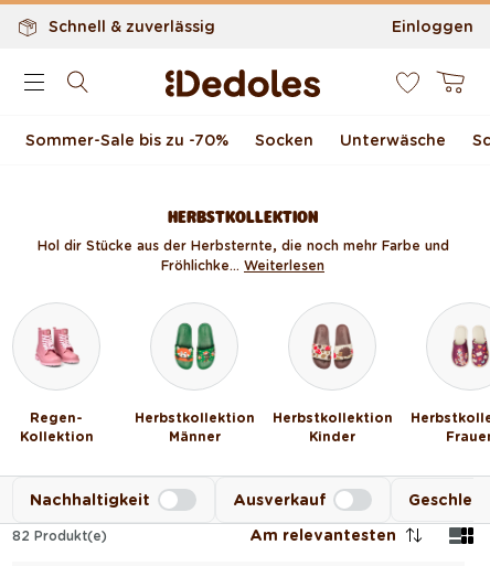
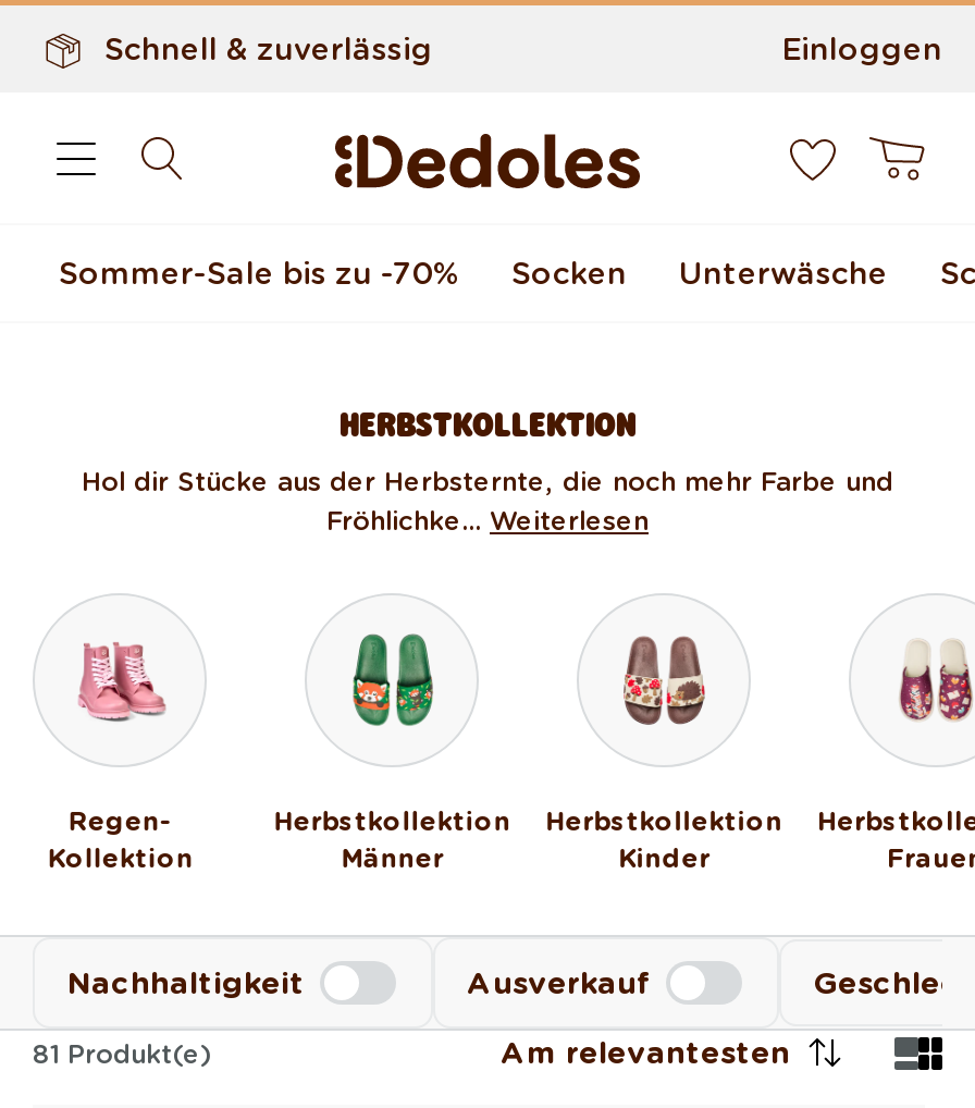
[12,527,107,543] 82 Produkt(e) -> [33,1036,211,1069] 81 Produkt(e)

